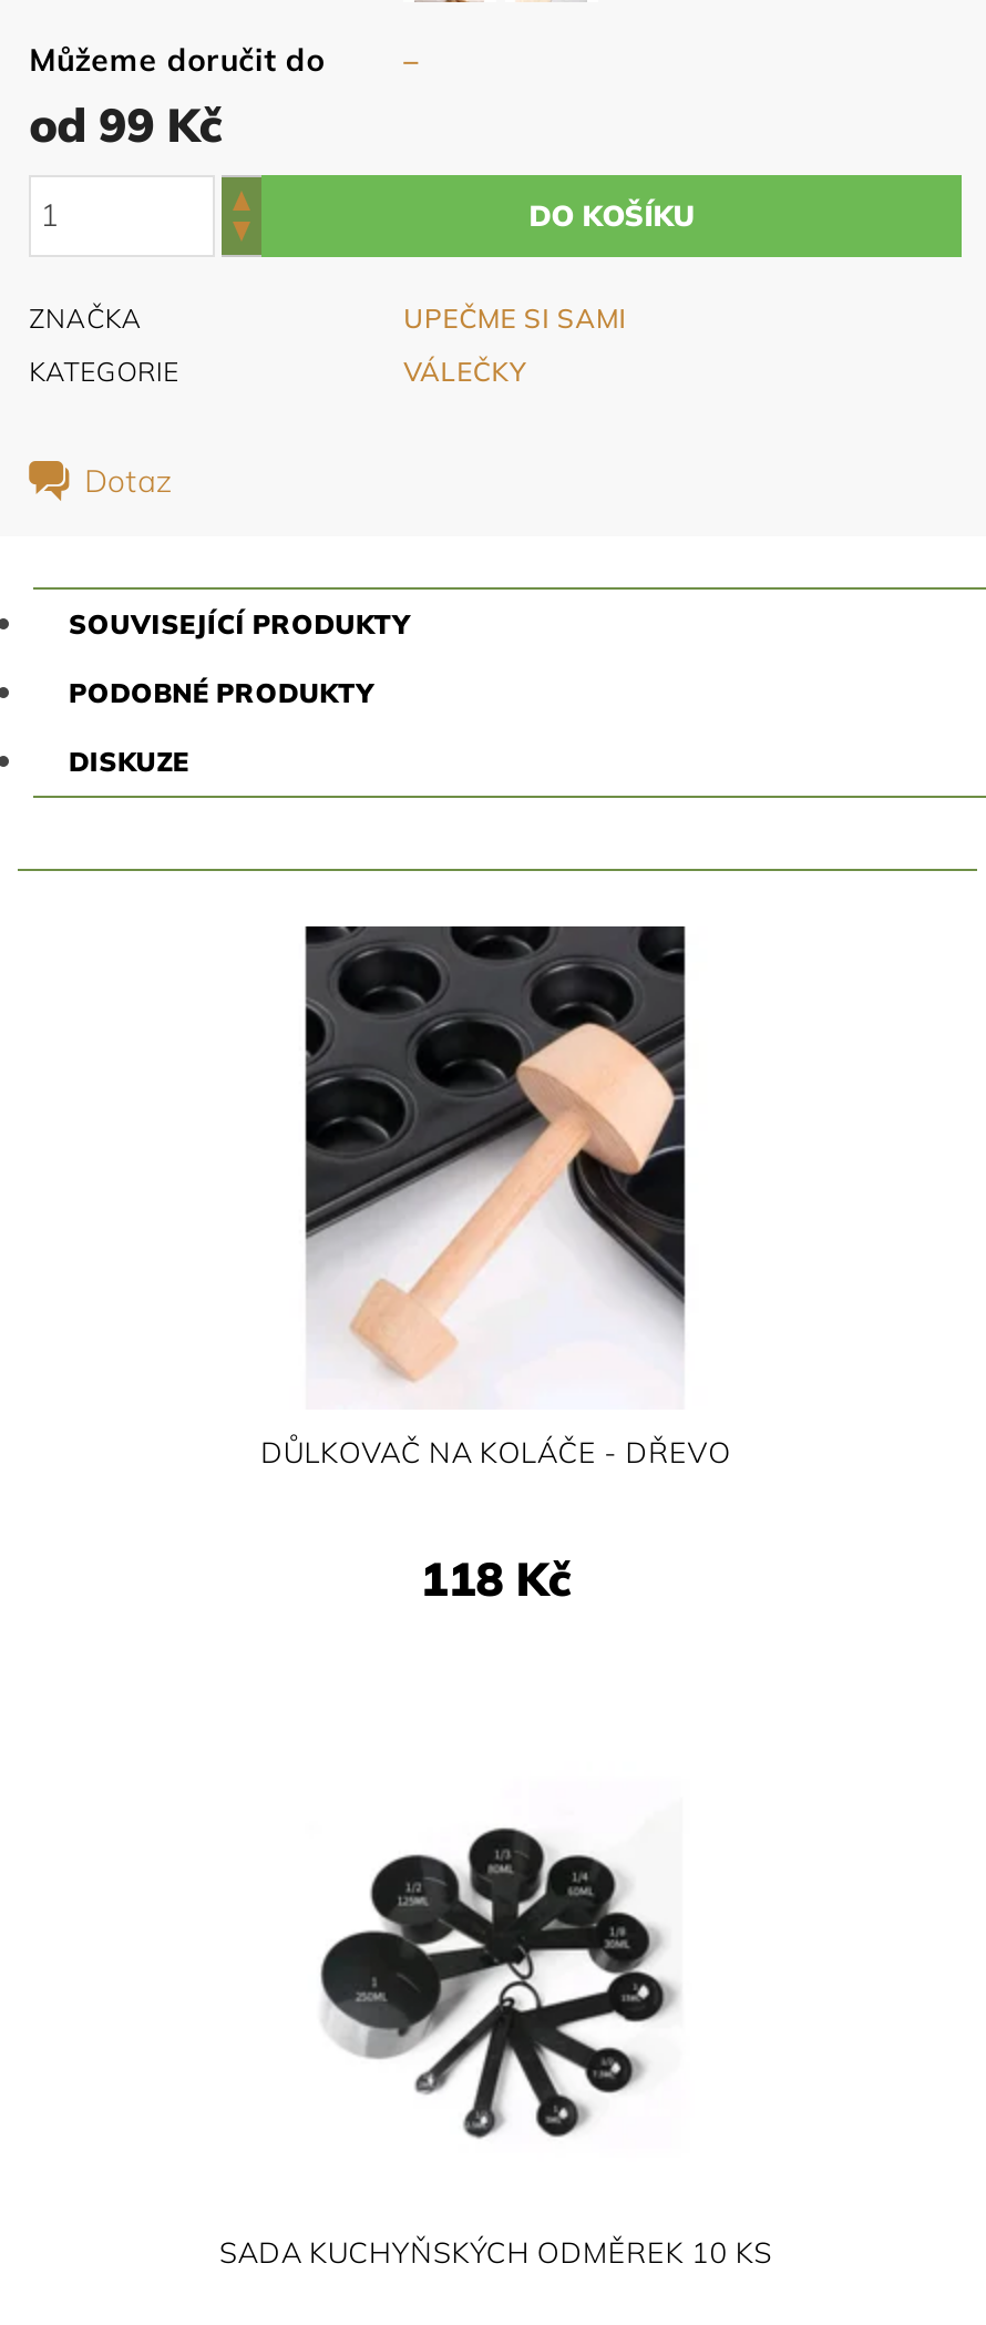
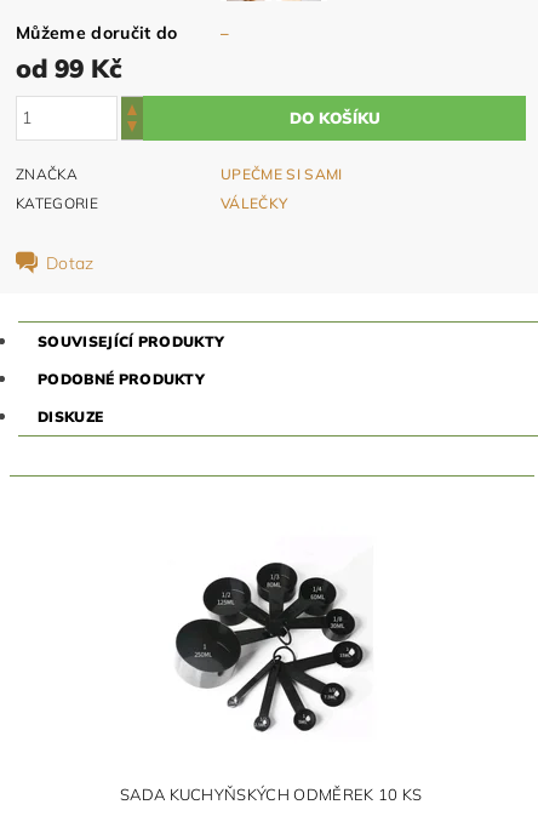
[261,924,731,1607] [image] | DŮLKOVAČ NA KOLÁČE - DŘEVO | 118 Kč -> none

